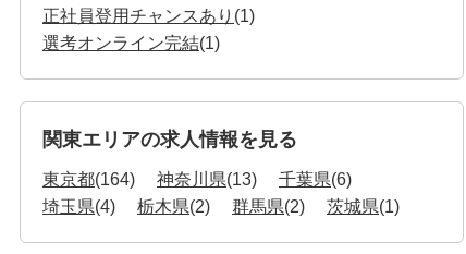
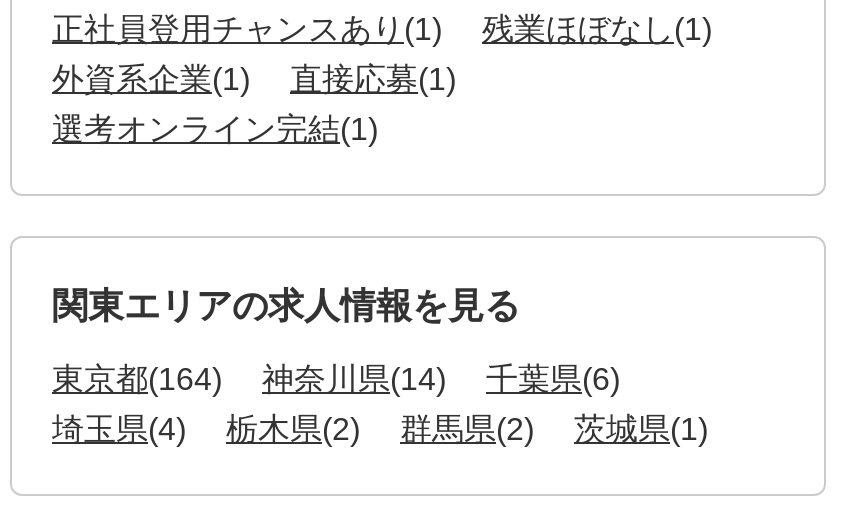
none -> [52,12,712,96] 残業ほぼなし(1) | 外資系企業(1) | 直接応募(1)
[157,170,257,189] 神奈川県(13) -> [262,362,446,396] 神奈川県(14)

